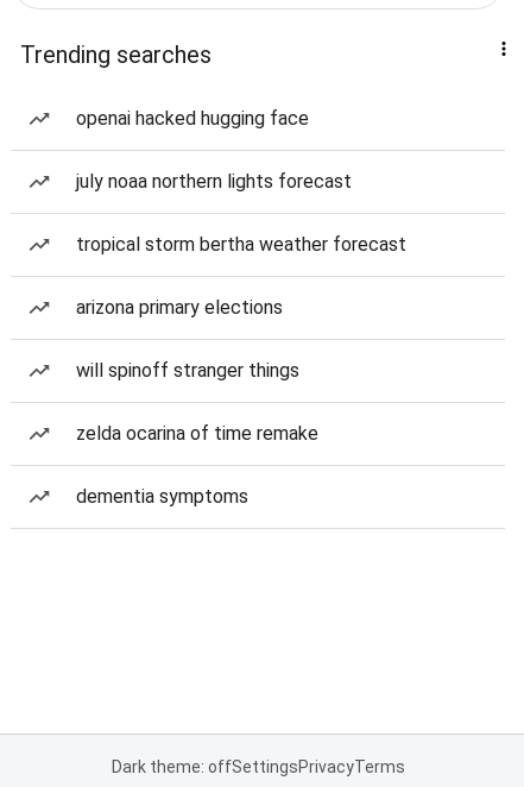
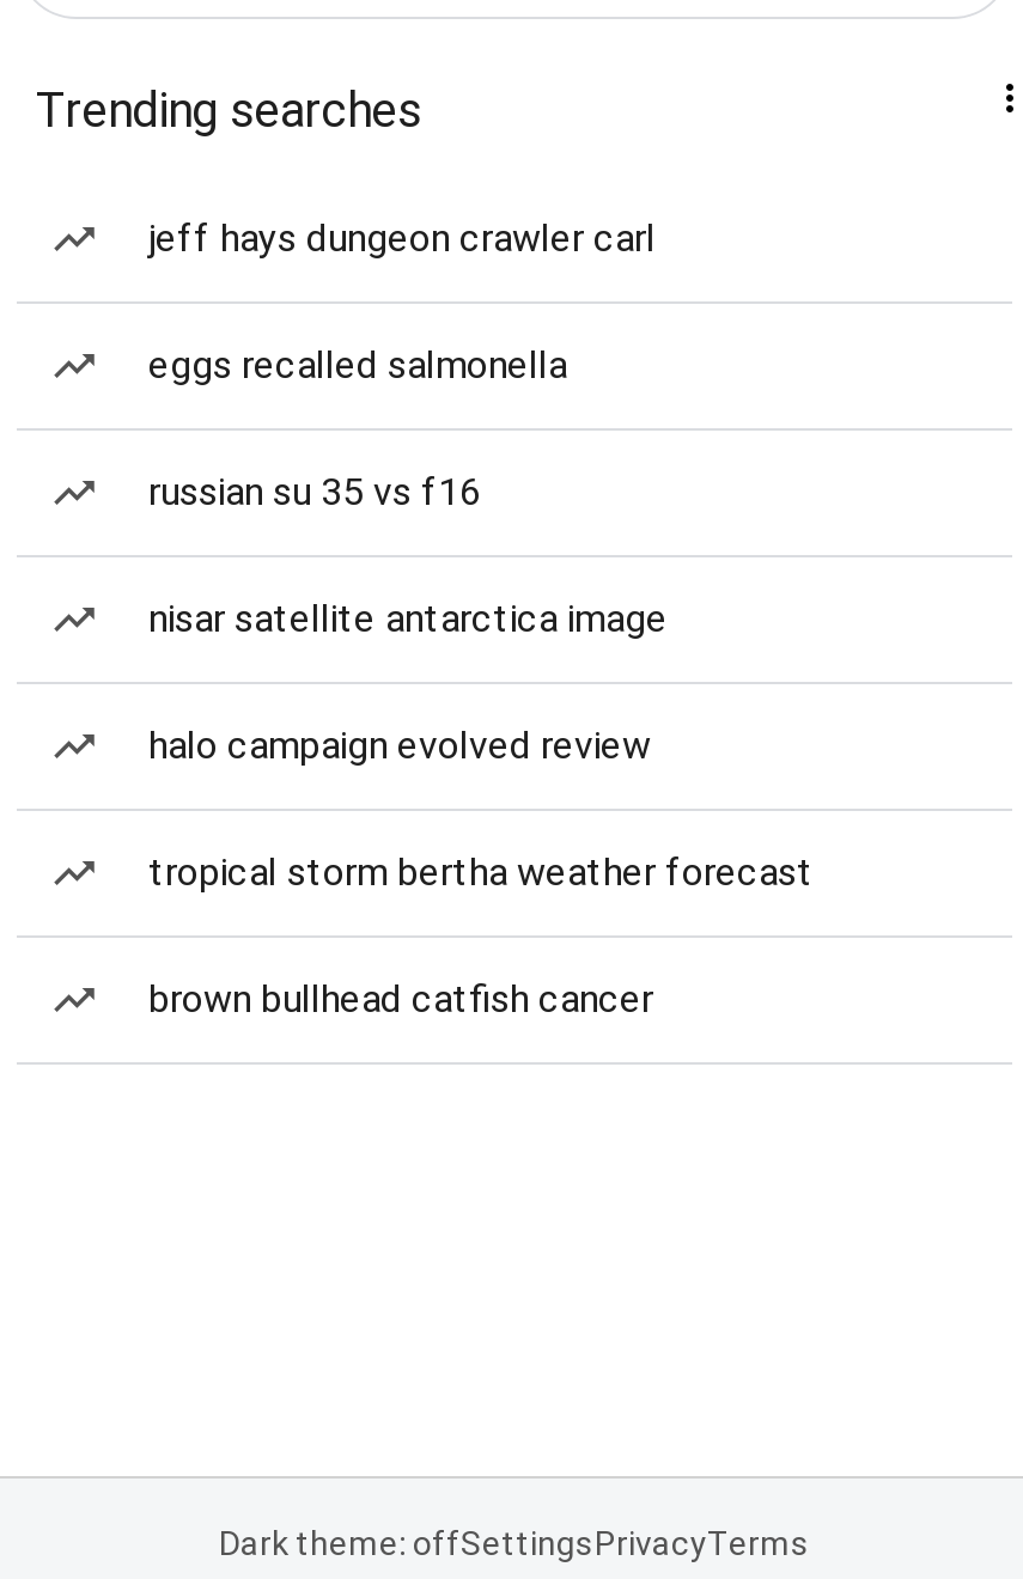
[76,107,352,193] openai hacked hugging face | july noaa northern lights forecast -> [148,215,668,768] jeff hays dungeon crawler carl | eggs recalled salmonella | russian su 35 vs f16 | nisar satellite antarctica image | halo campaign evolved review
moved [76,233,406,256] -> [148,849,814,895]: tropical storm bertha weather forecast
[76,296,318,508] arizona primary elections | will spinoff stranger things | zelda ocarina of time remake | dementia symptoms -> [148,976,653,1022] brown bullhead catfish cancer

